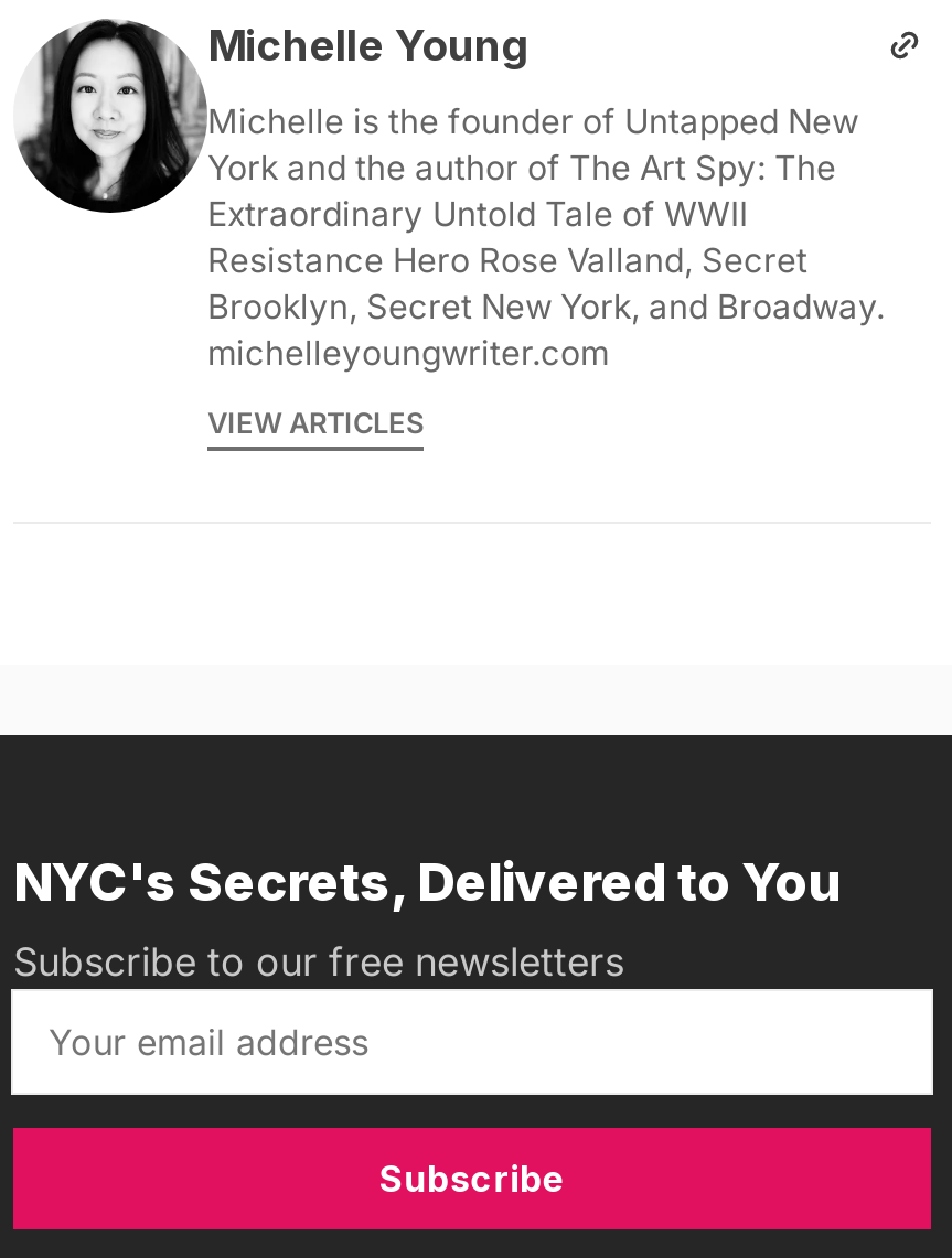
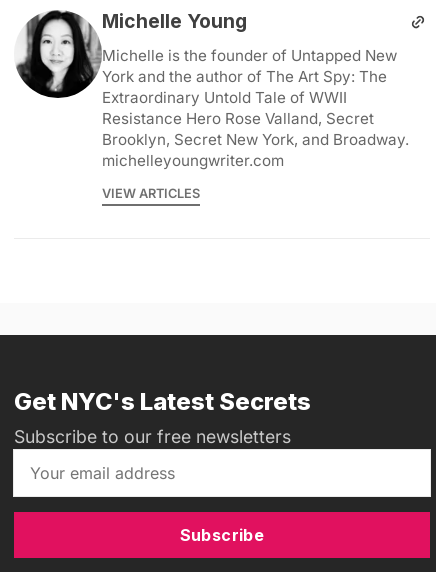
[13,851,838,915] NYC's Secrets, Delivered to You -> [14,387,311,416] Get NYC's Latest Secrets

